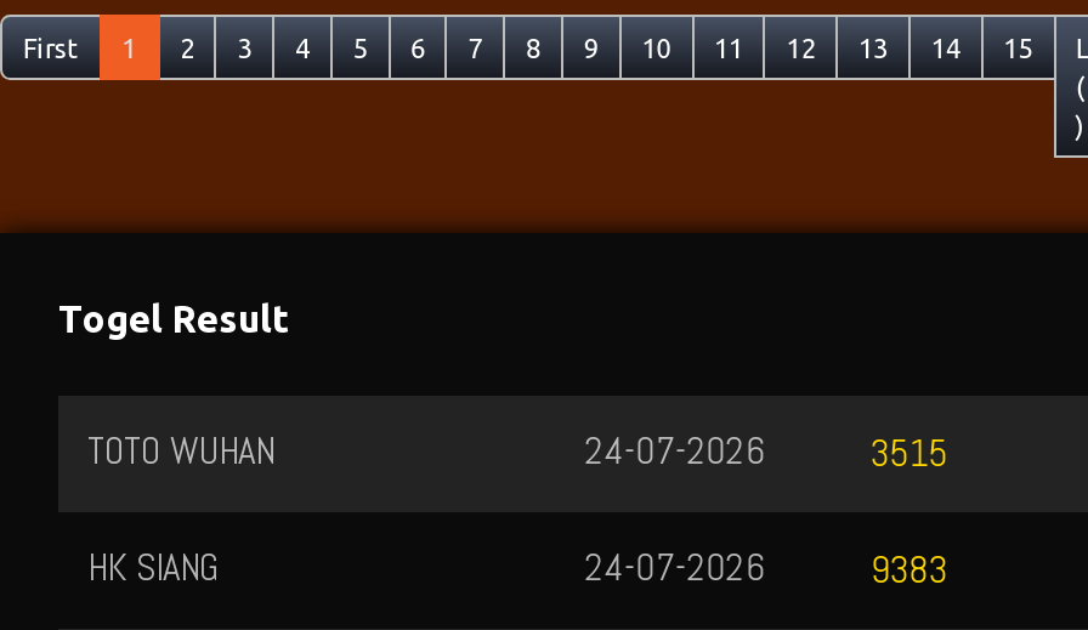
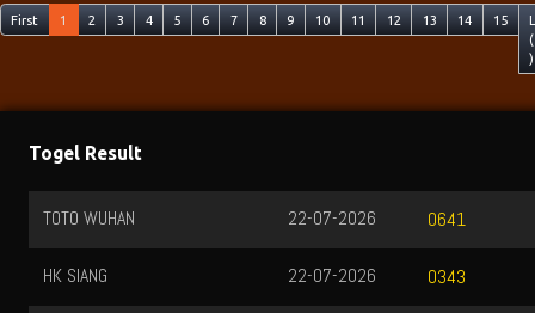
[585,428,764,477] 24-07-2026 -> [287,207,376,231] 22-07-2026
[870,429,948,478] 3515 -> [428,208,466,232] 0641
[585,545,764,593] 24-07-2026 -> [287,264,376,288] 22-07-2026
[870,546,948,595] 9383 -> [428,265,466,289] 0343

